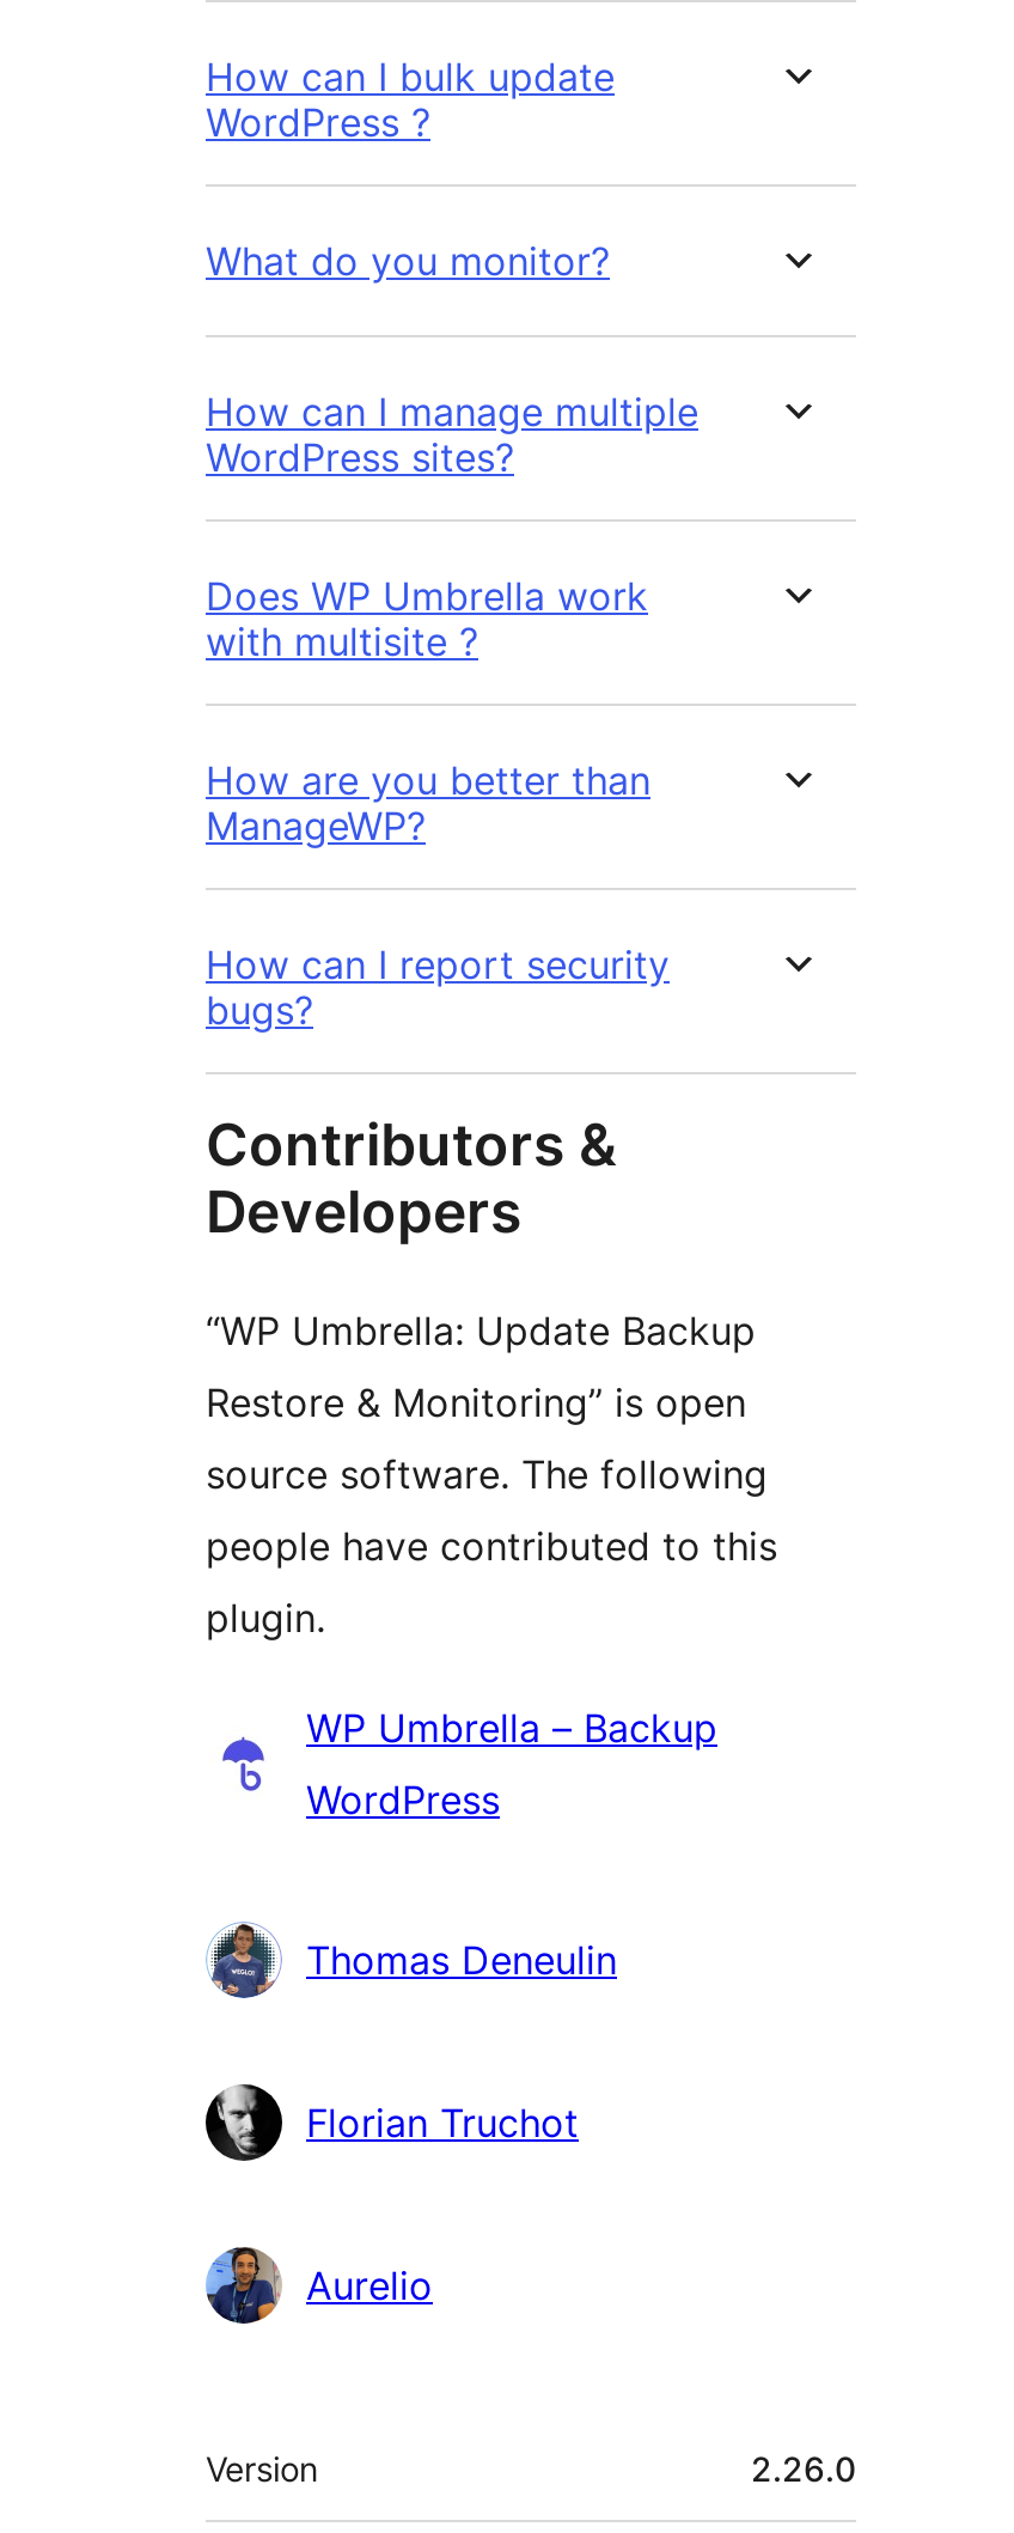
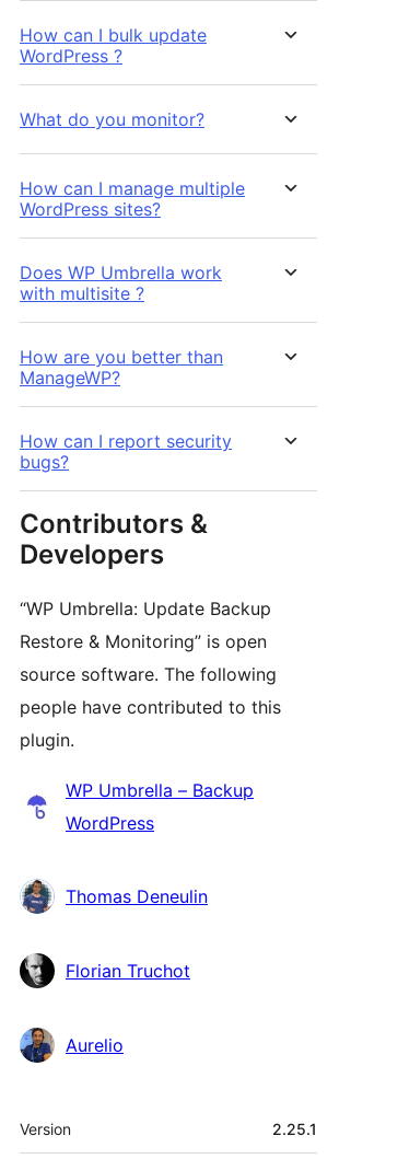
[751,2449,856,2489] 2.26.0 -> [272,1120,317,1139] 2.25.1

